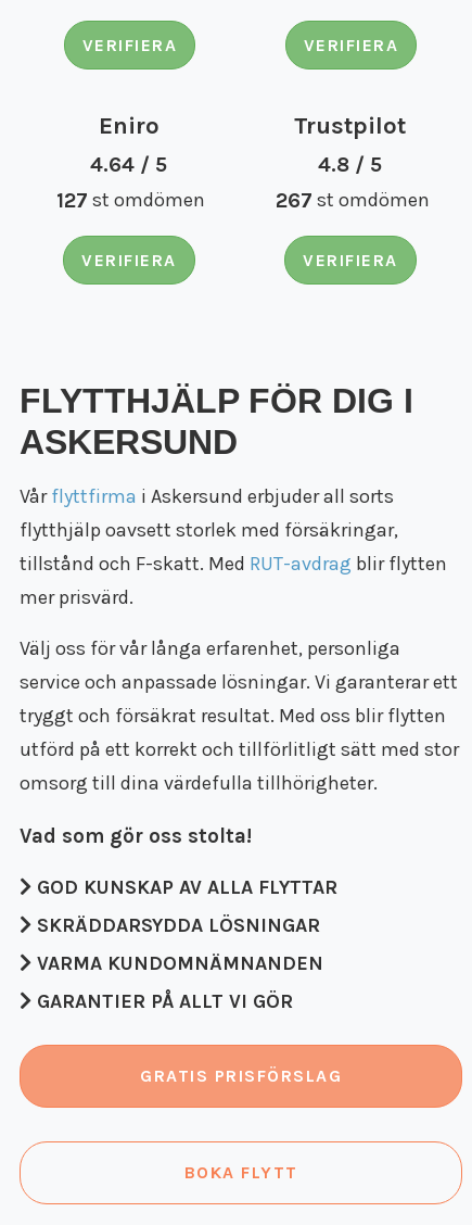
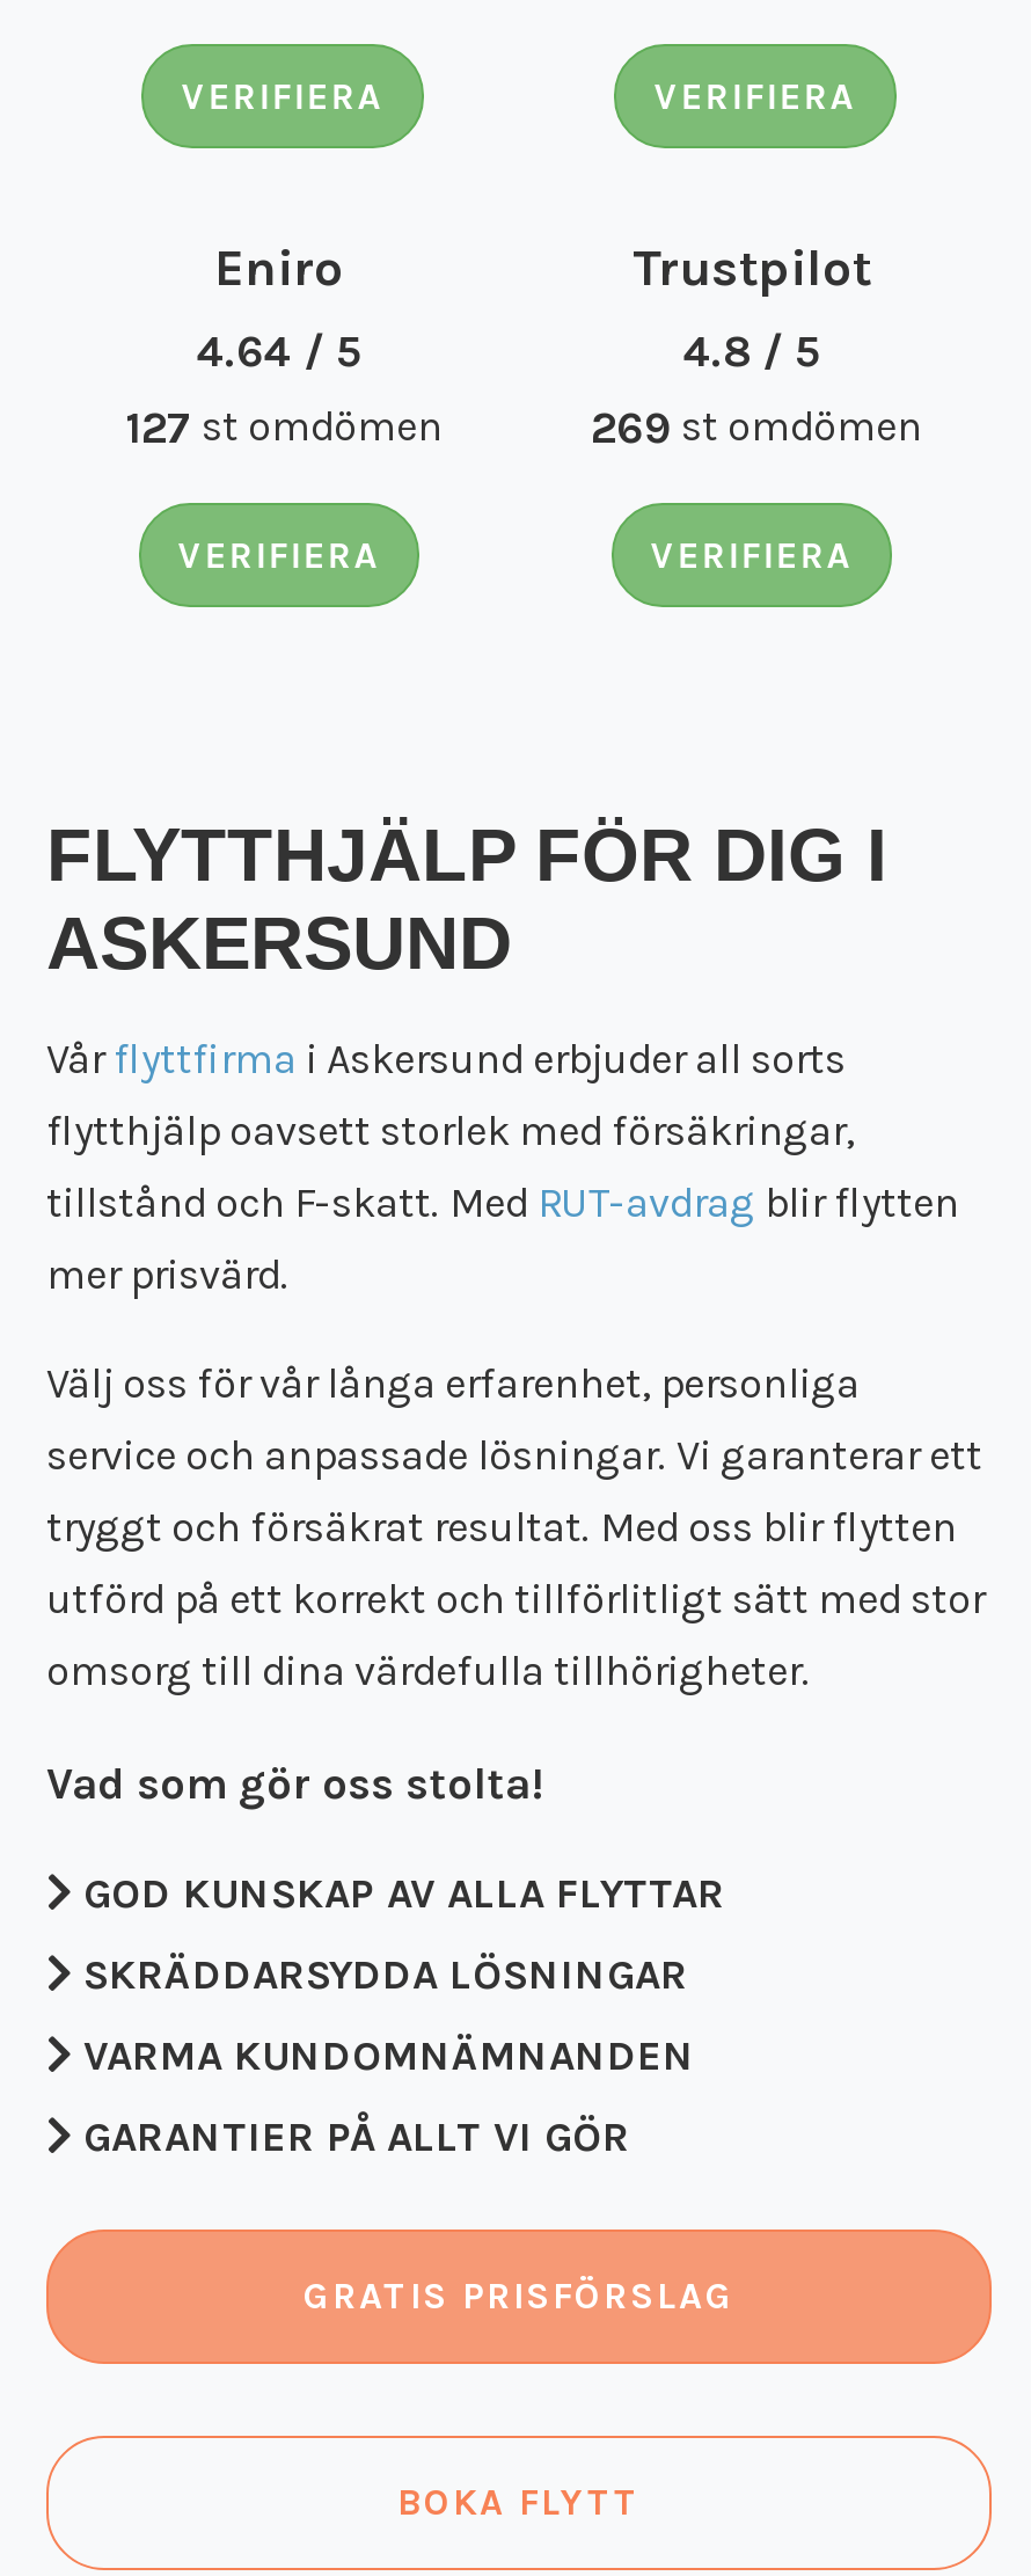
[275,188,429,213] 267 st omdömen -> [591,401,922,455] 269 st omdömen

